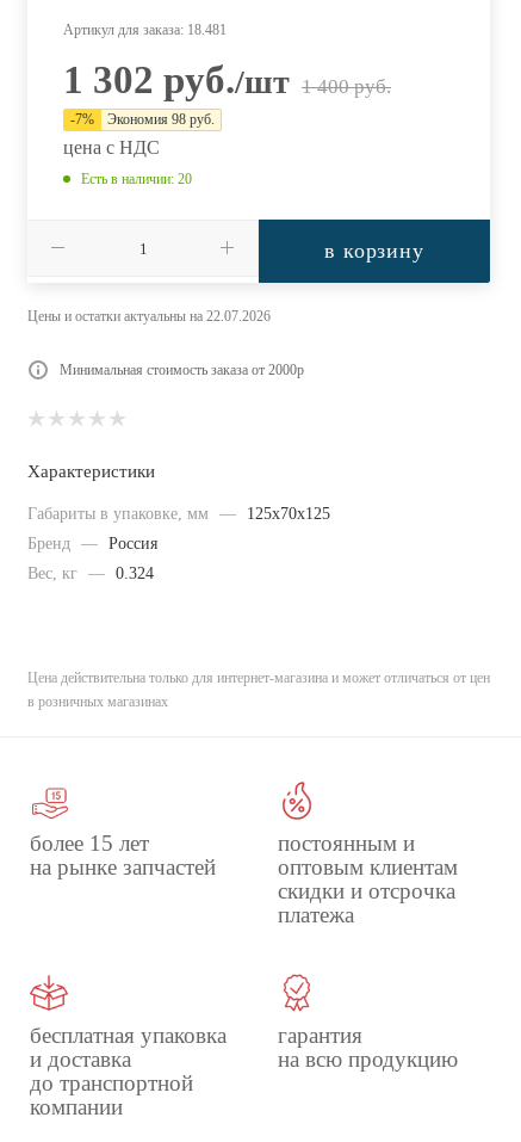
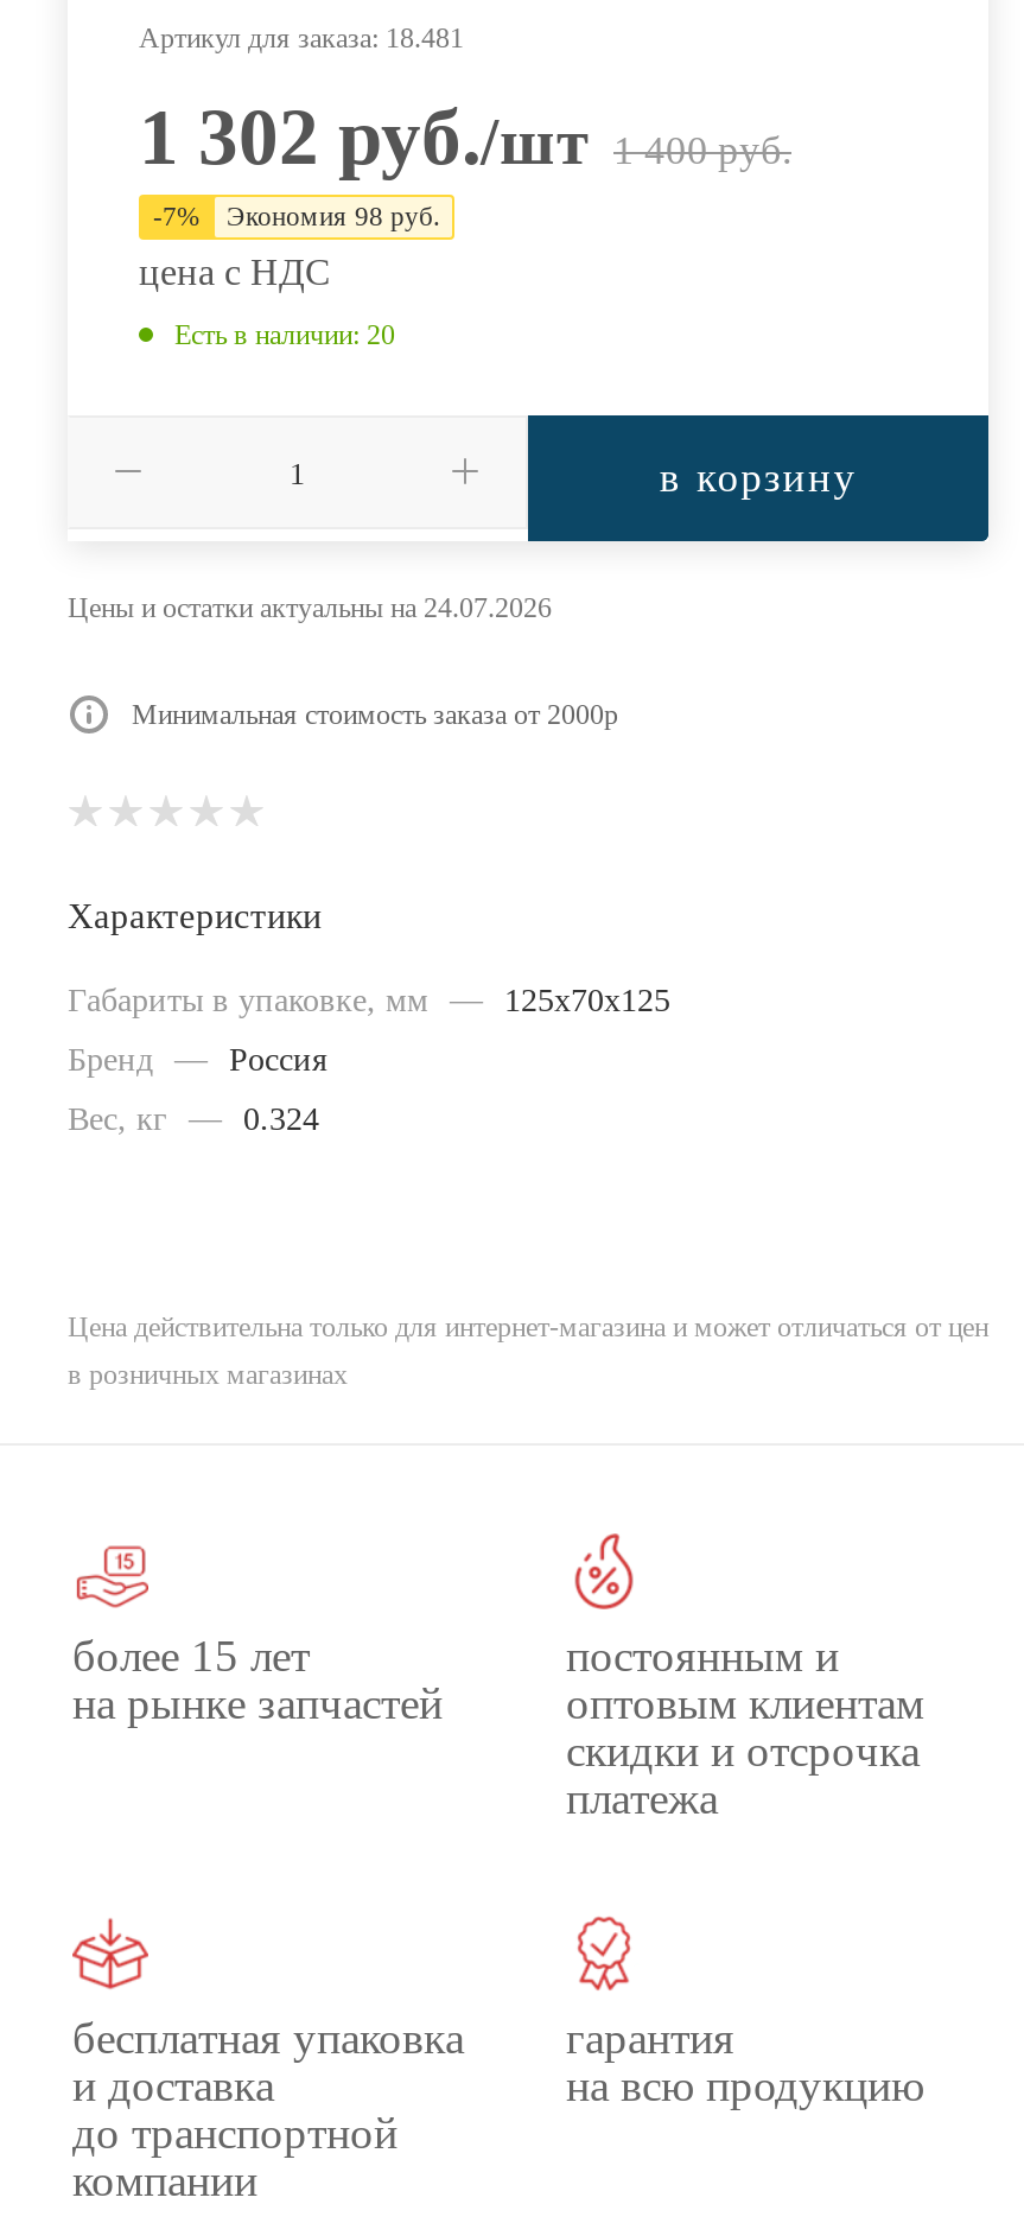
[27,307,271,324] Цены и остатки актуальны на 22.07.2026 -> [68,590,552,623] Цены и остатки актуальны на 24.07.2026

